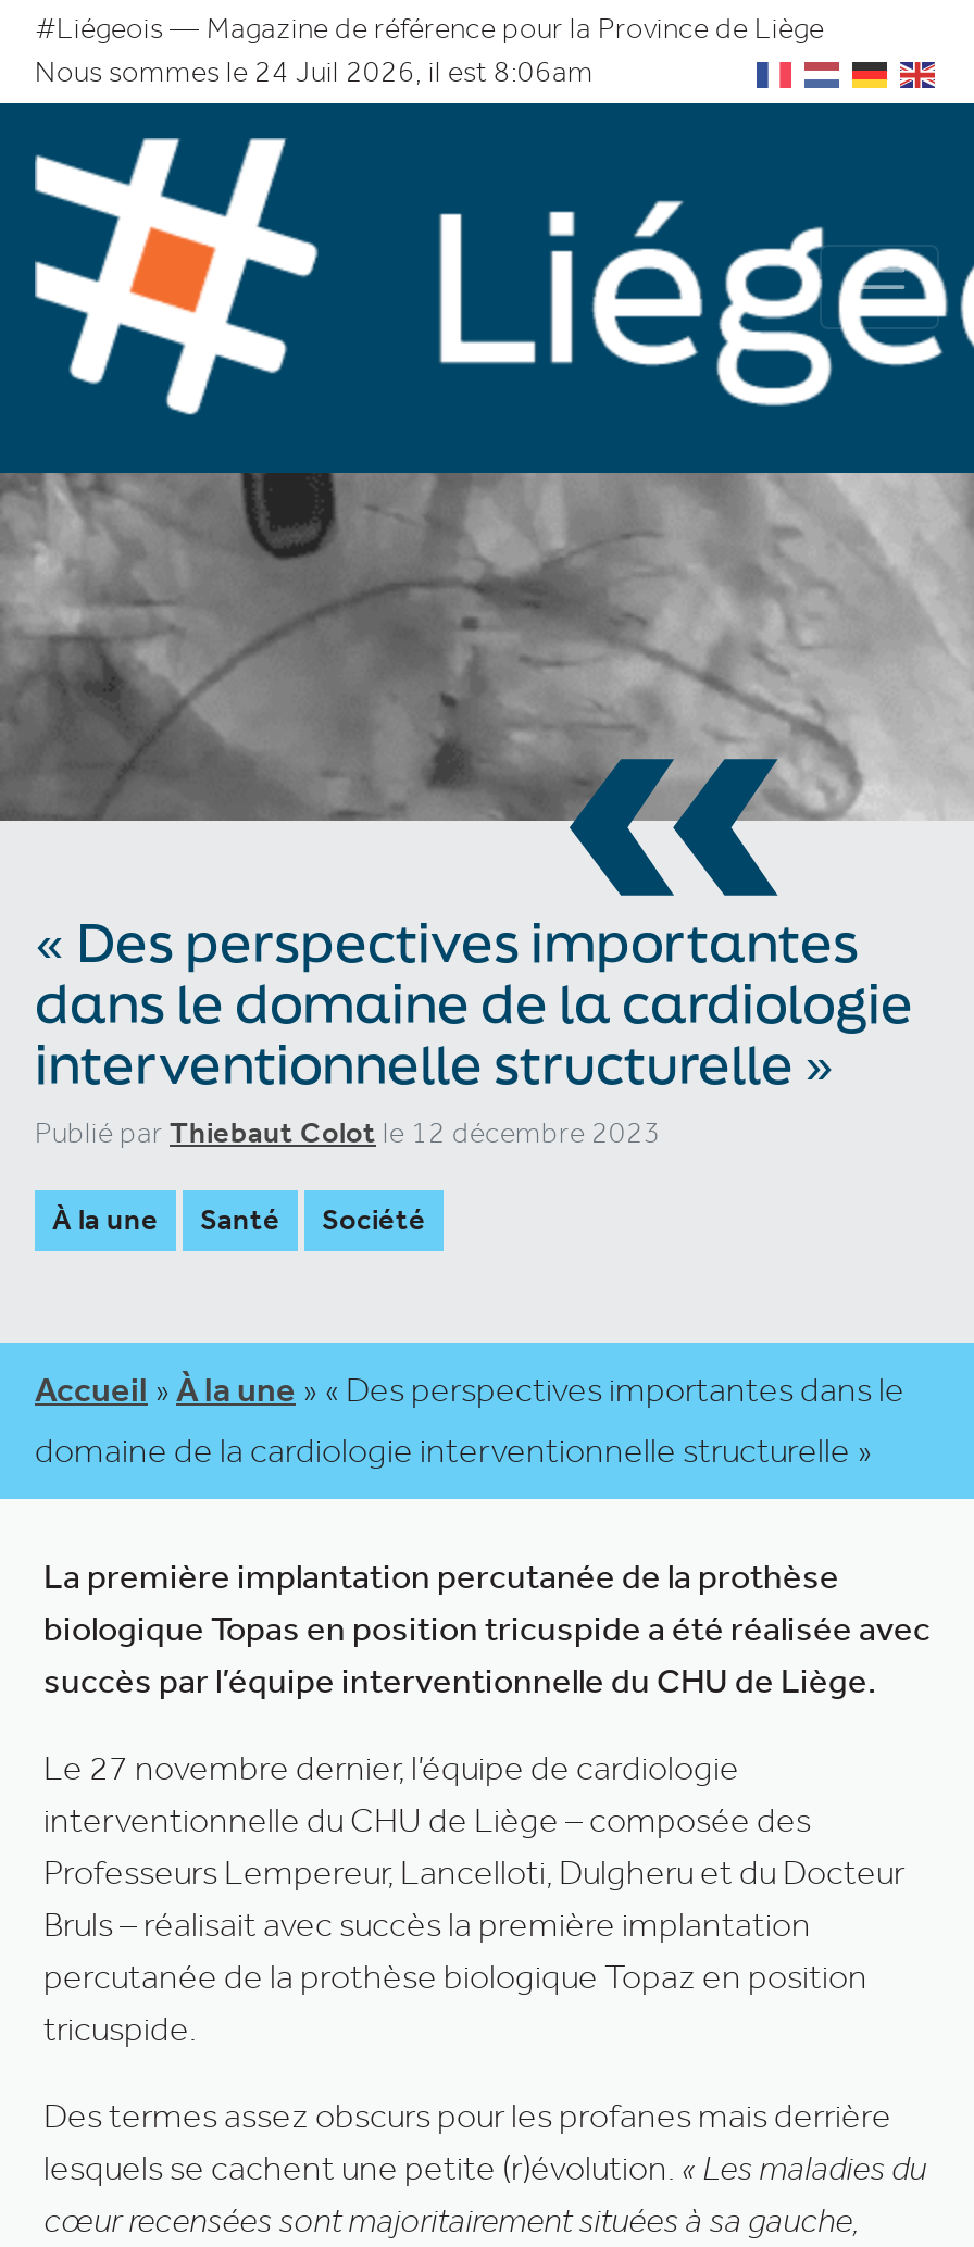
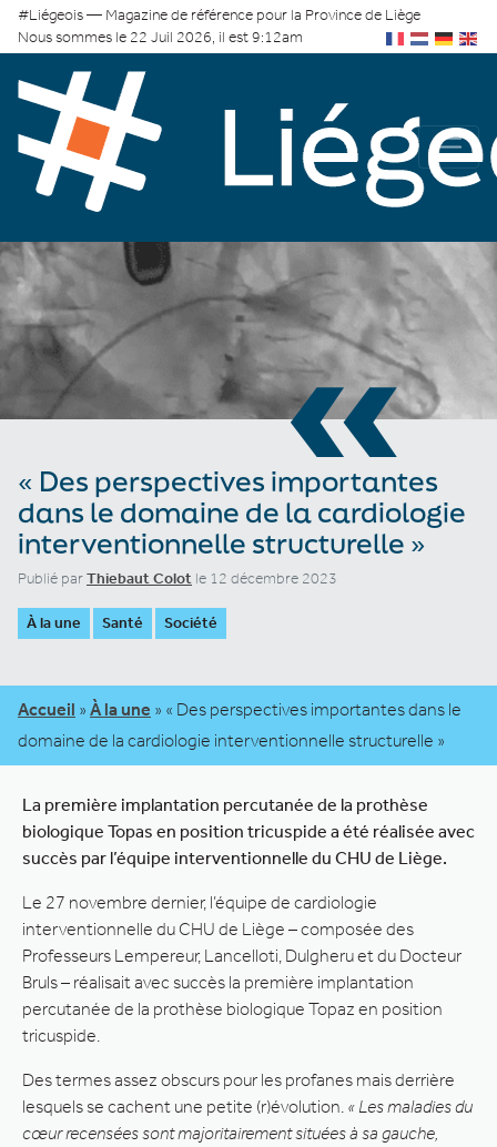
[35,53,594,90] Nous sommes le 24 Juil 2026, il est 8:06am -> [18,28,303,47] Nous sommes le 22 Juil 2026, il est 9:12am

